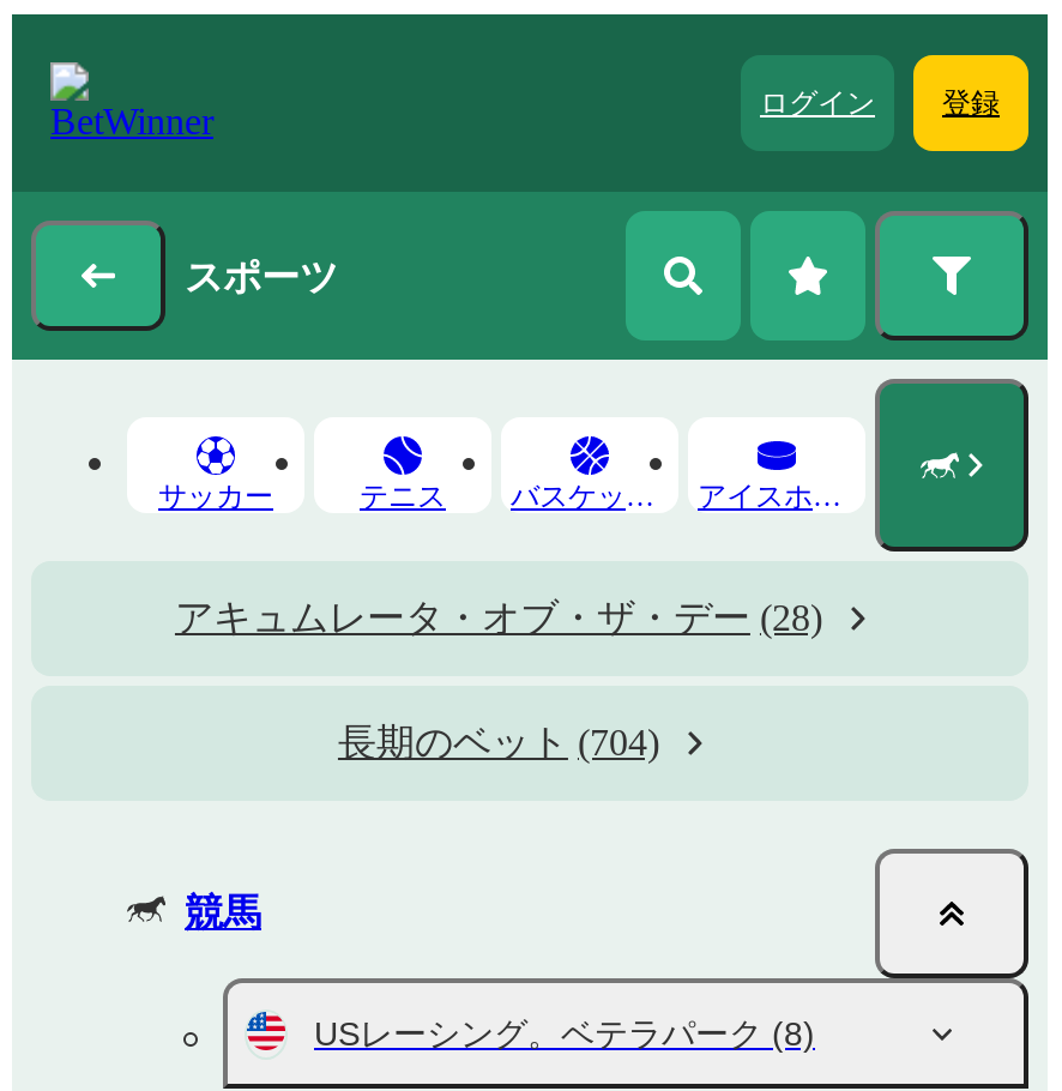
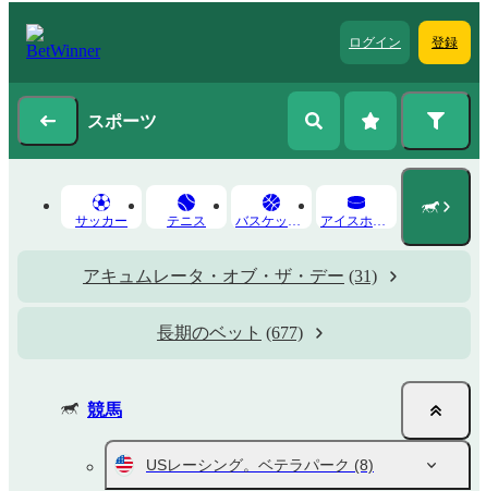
[175,597,822,638] アキュムレータ・オブ・ザ・デー (28) -> [83,267,377,285] アキュムレータ・オブ・ザ・デー (31)
[338,722,659,763] 長期のベット (704) -> [157,323,303,342] 長期のベット (677)

